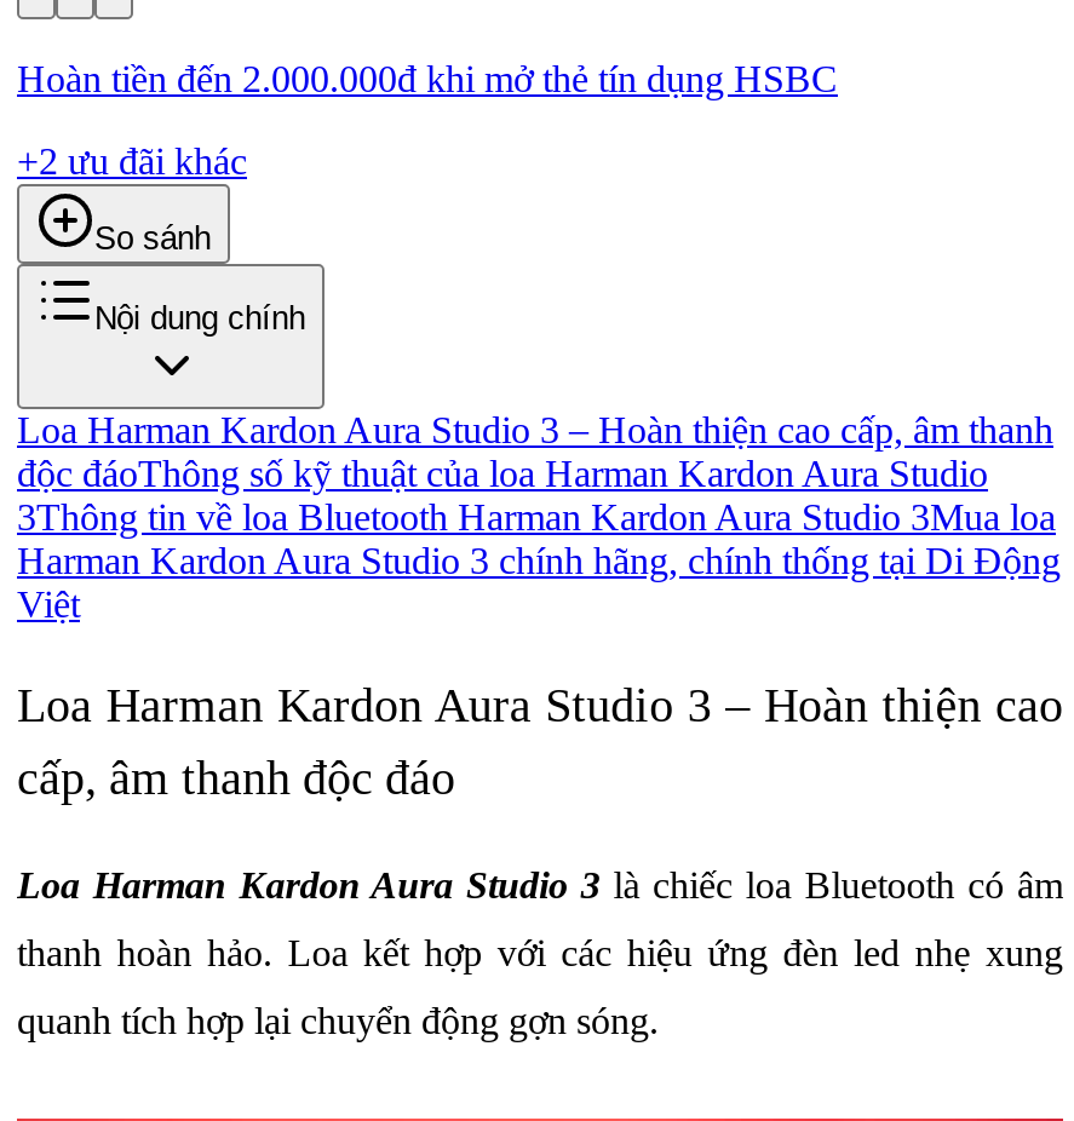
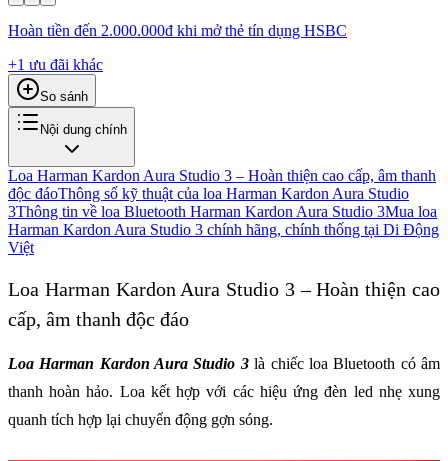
[17,140,247,181] +2 ưu đãi khác -> [8,56,103,73] +1 ưu đãi khác

